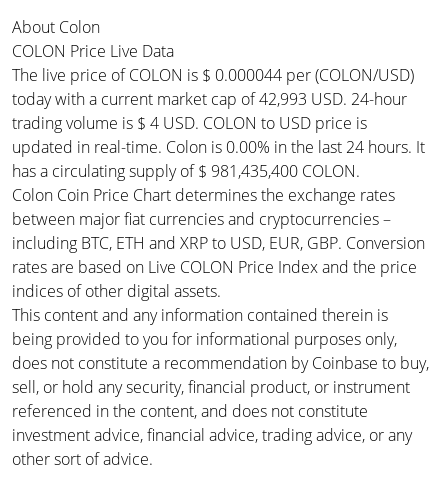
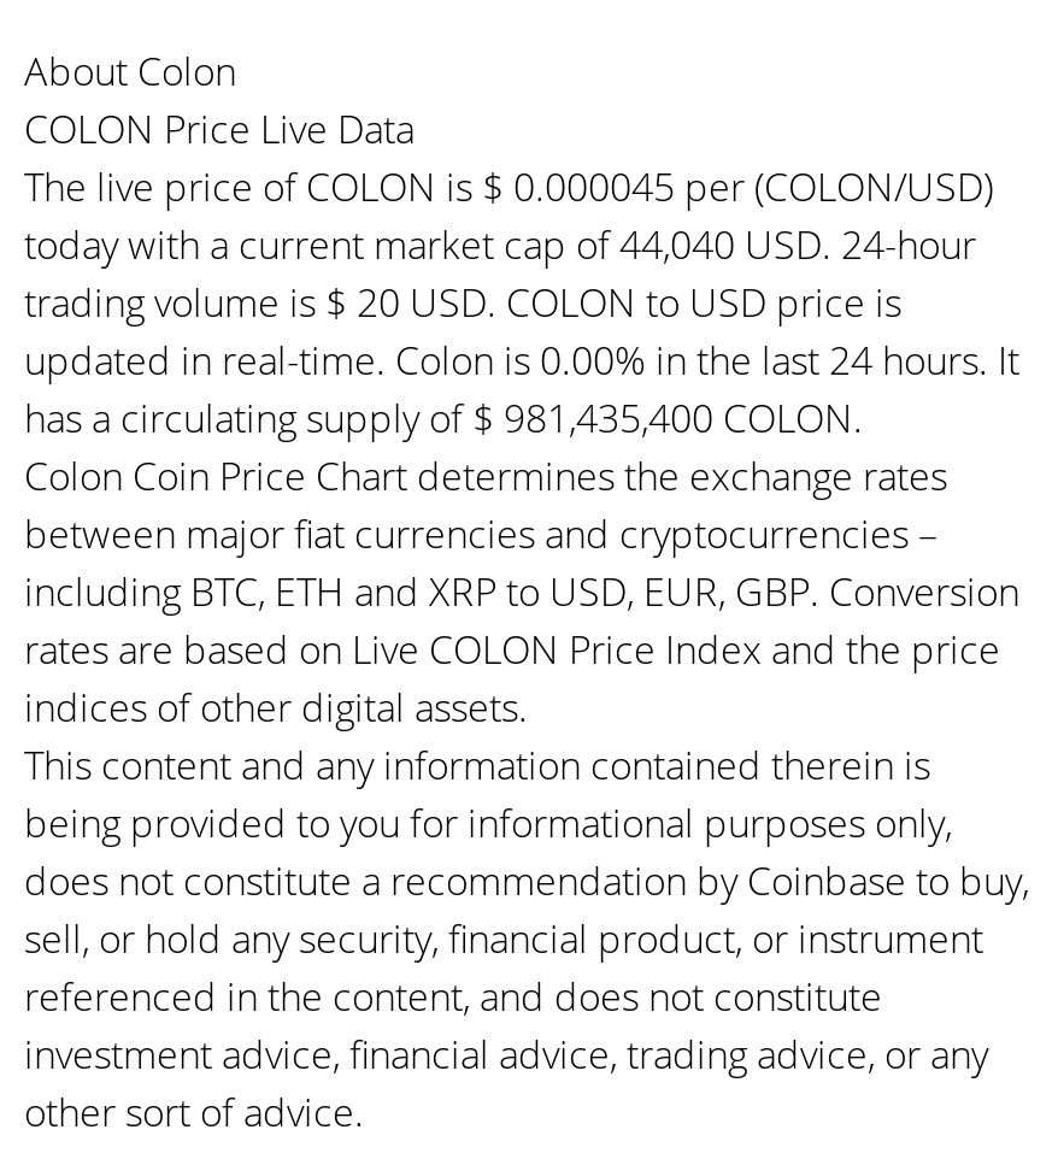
[12,64,414,86] The live price of COLON is $ 0.000044 per (COLON/USD) -> [24,160,993,213] The live price of COLON is $ 0.000045 per (COLON/USD)
[12,88,407,110] today with a current market cap of 42,993 USD. 24-hour -> [24,218,976,271] today with a current market cap of 44,040 USD. 24-hour
[12,112,367,134] trading volume is $ 4 USD. COLON to USD price is -> [24,276,901,329] trading volume is $ 20 USD. COLON to USD price is

